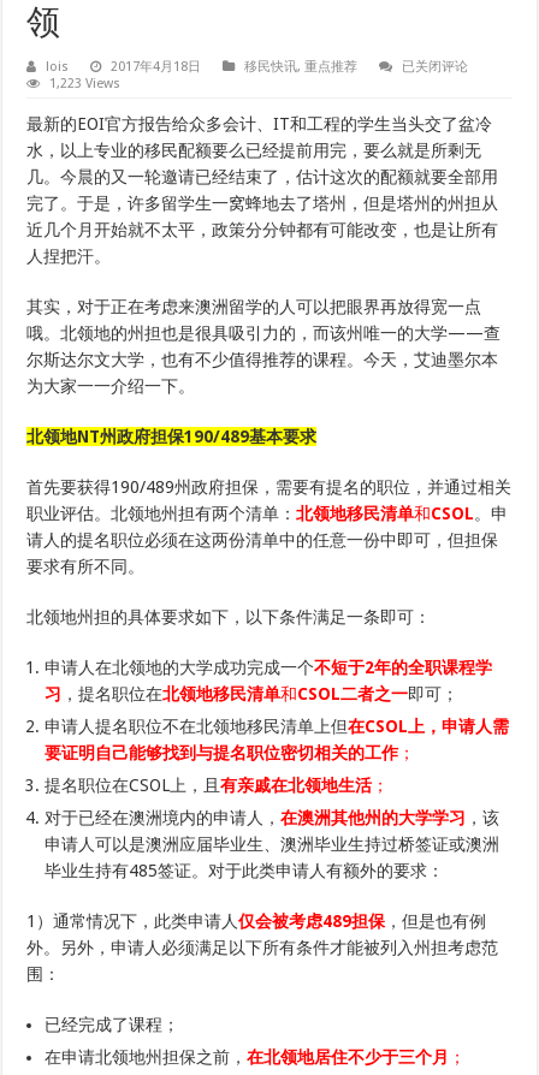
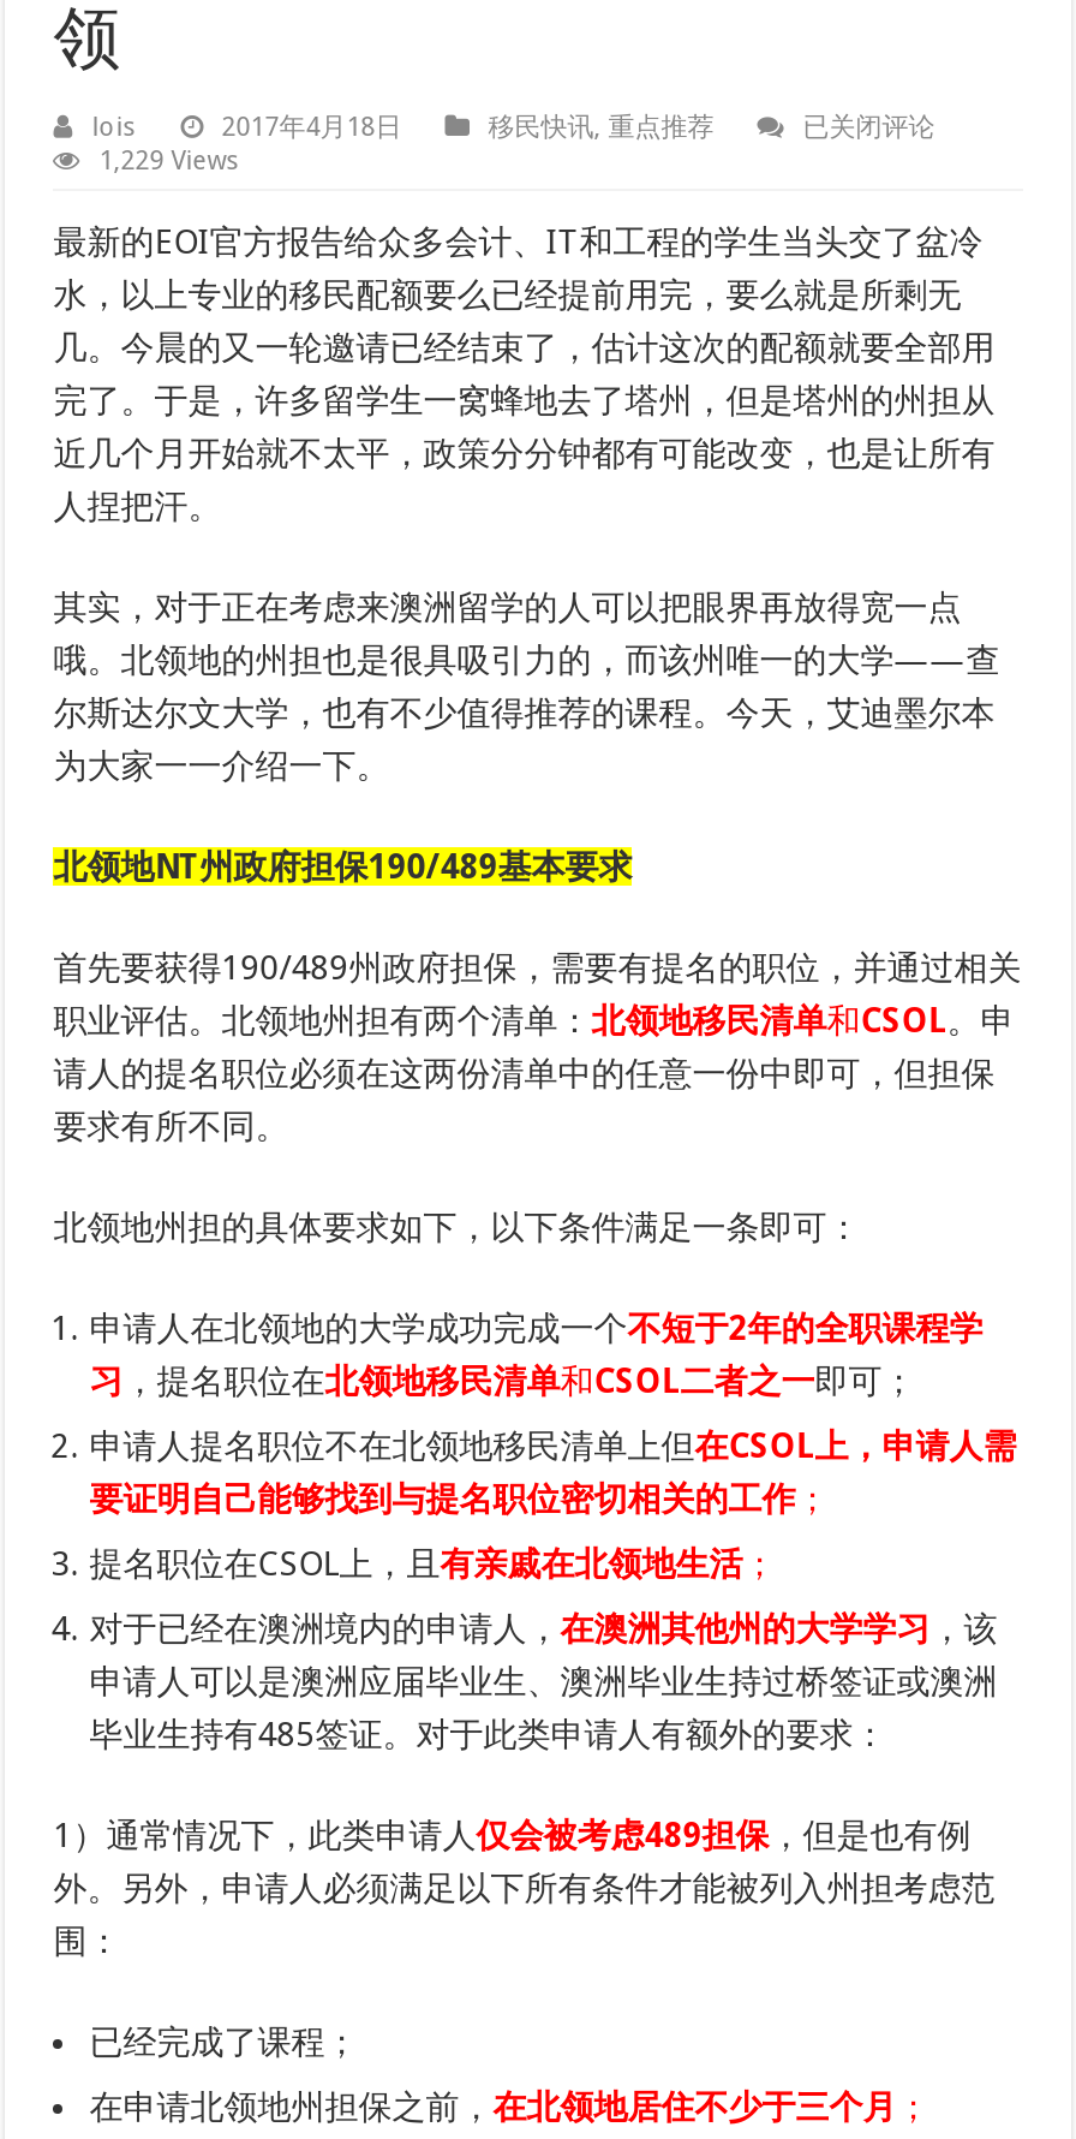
[50,76,121,91] 1,223 Views -> [99,145,241,177] 1,229 Views

